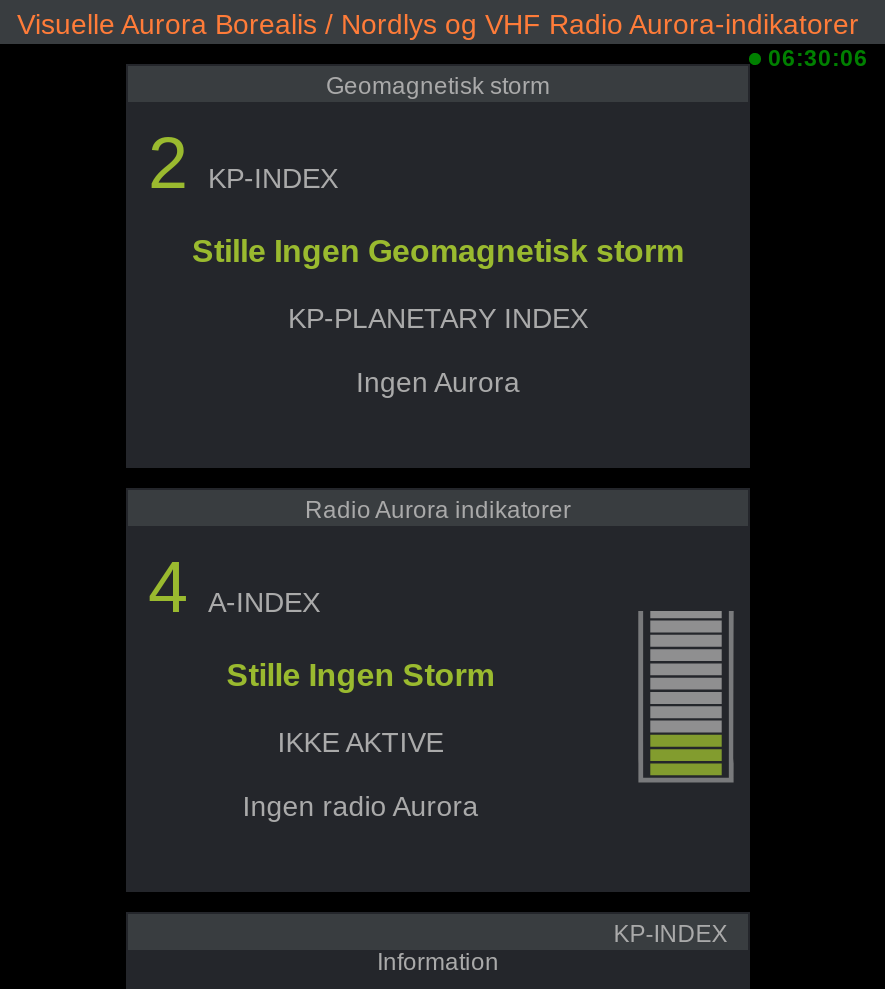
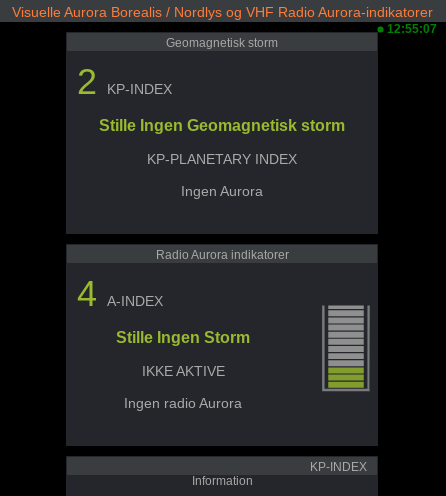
[762,44,874,70] 06:30:06 -> [384,22,440,35] 12:55:07

